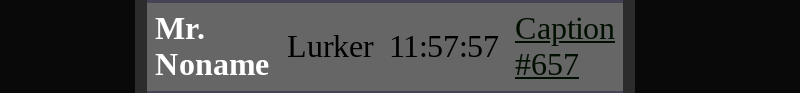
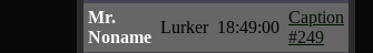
[287,29,499,63] Lurker 11:57:57 -> [160,18,279,36] Lurker 18:49:00
[515,47,579,81] #657 -> [288,28,324,46] #249

